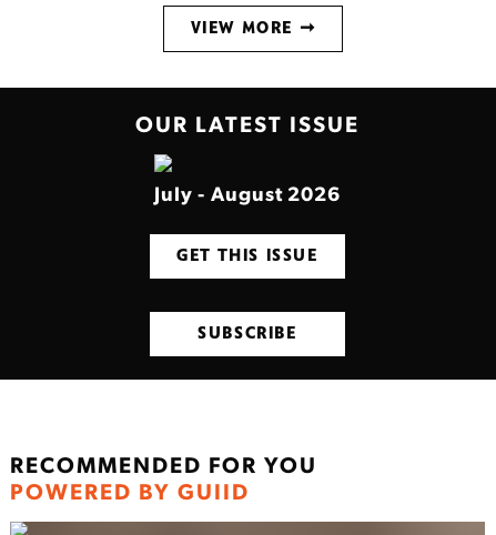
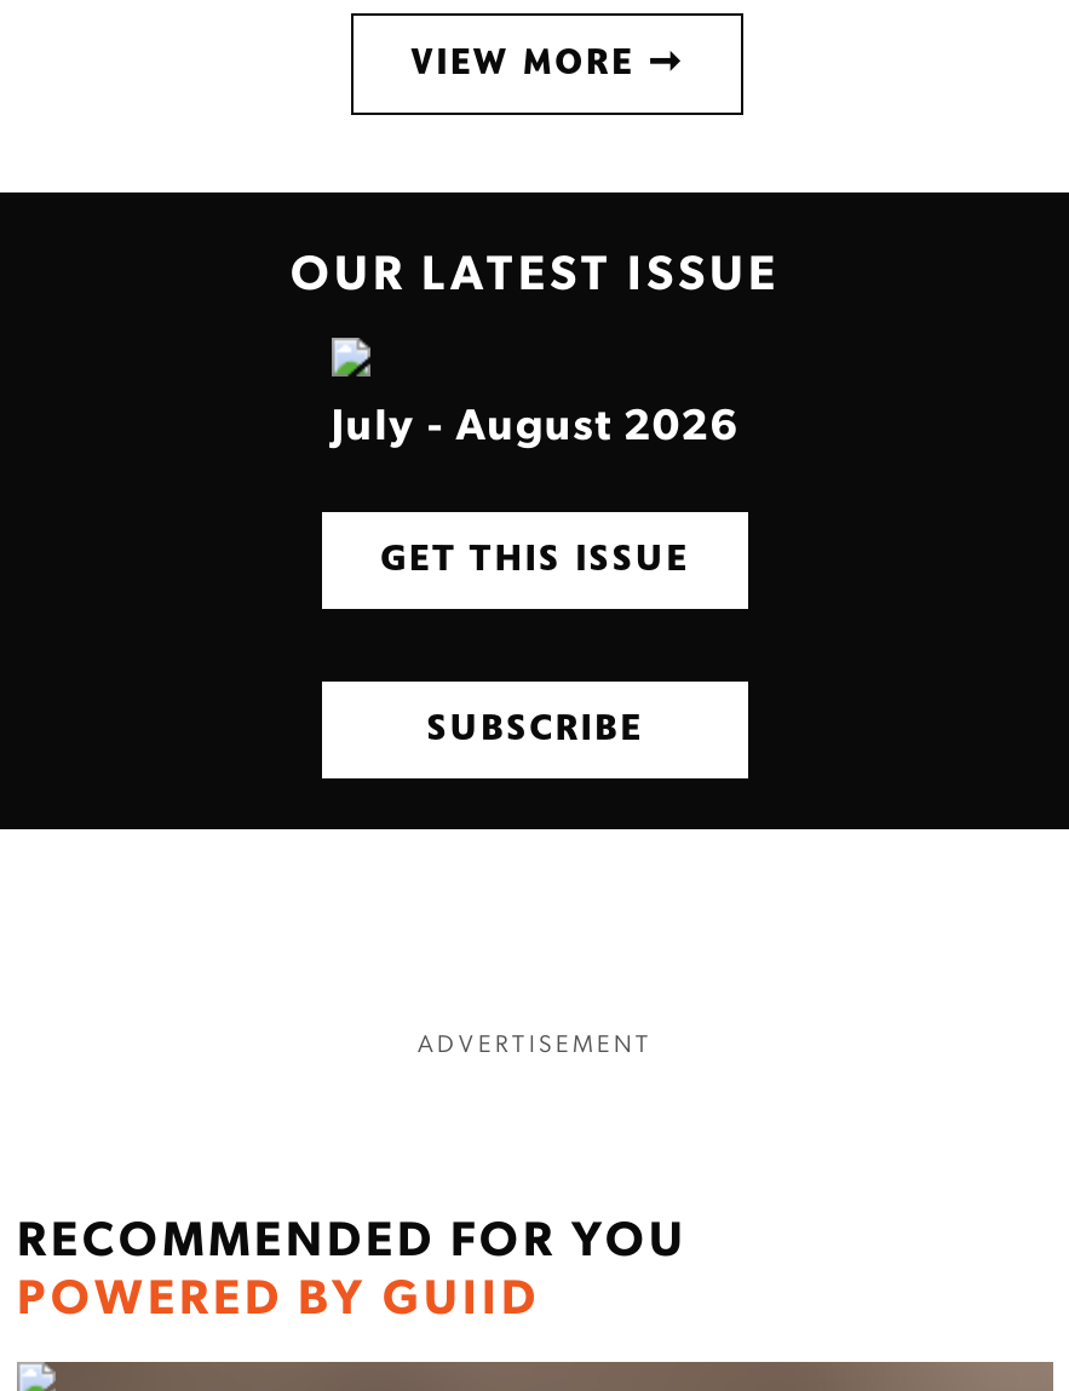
none -> [418,1027,653,1058] ADVERTISEMENT

